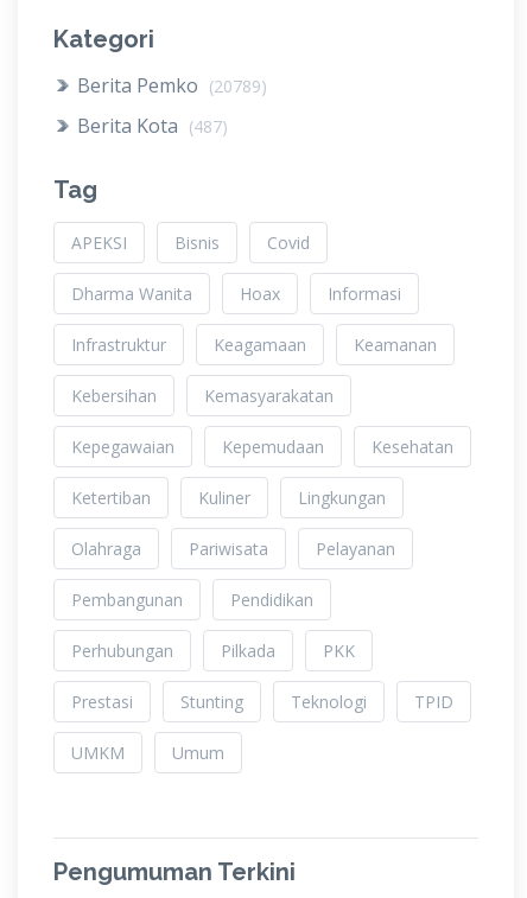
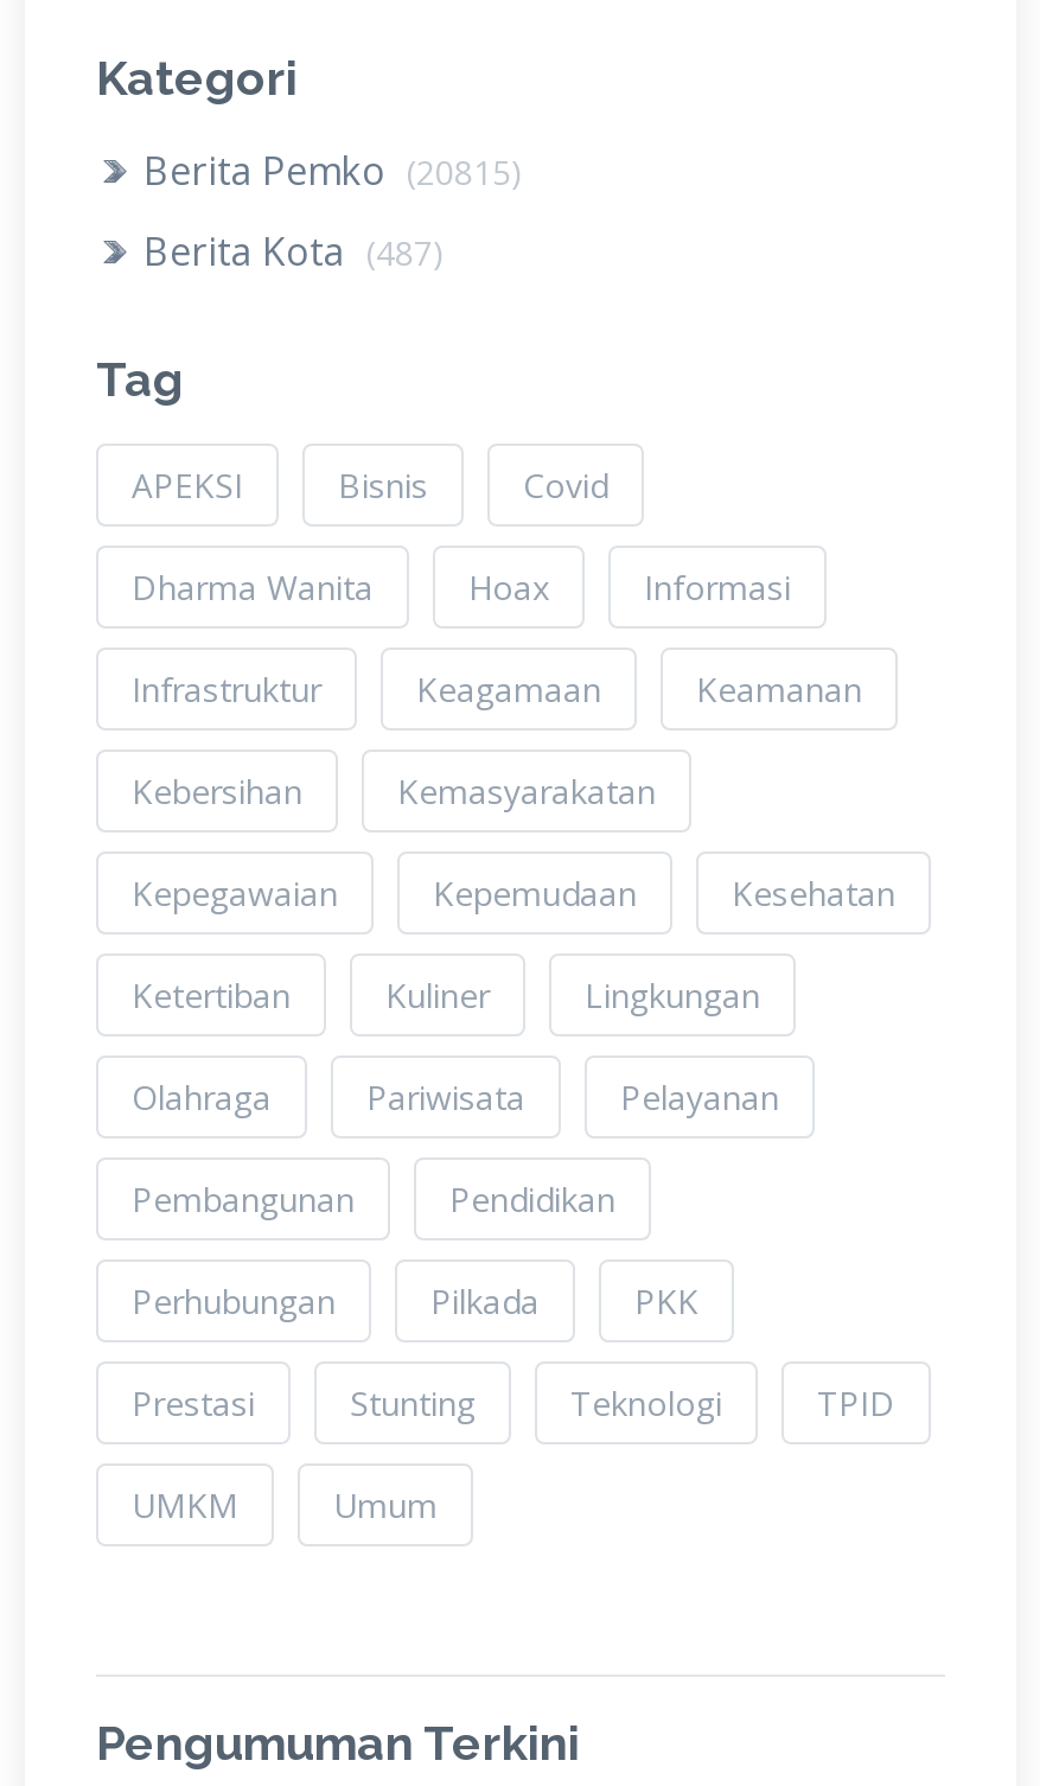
[72,72,267,98] Berita Pemko (20789) -> [134,145,523,197] Berita Pemko (20815)

